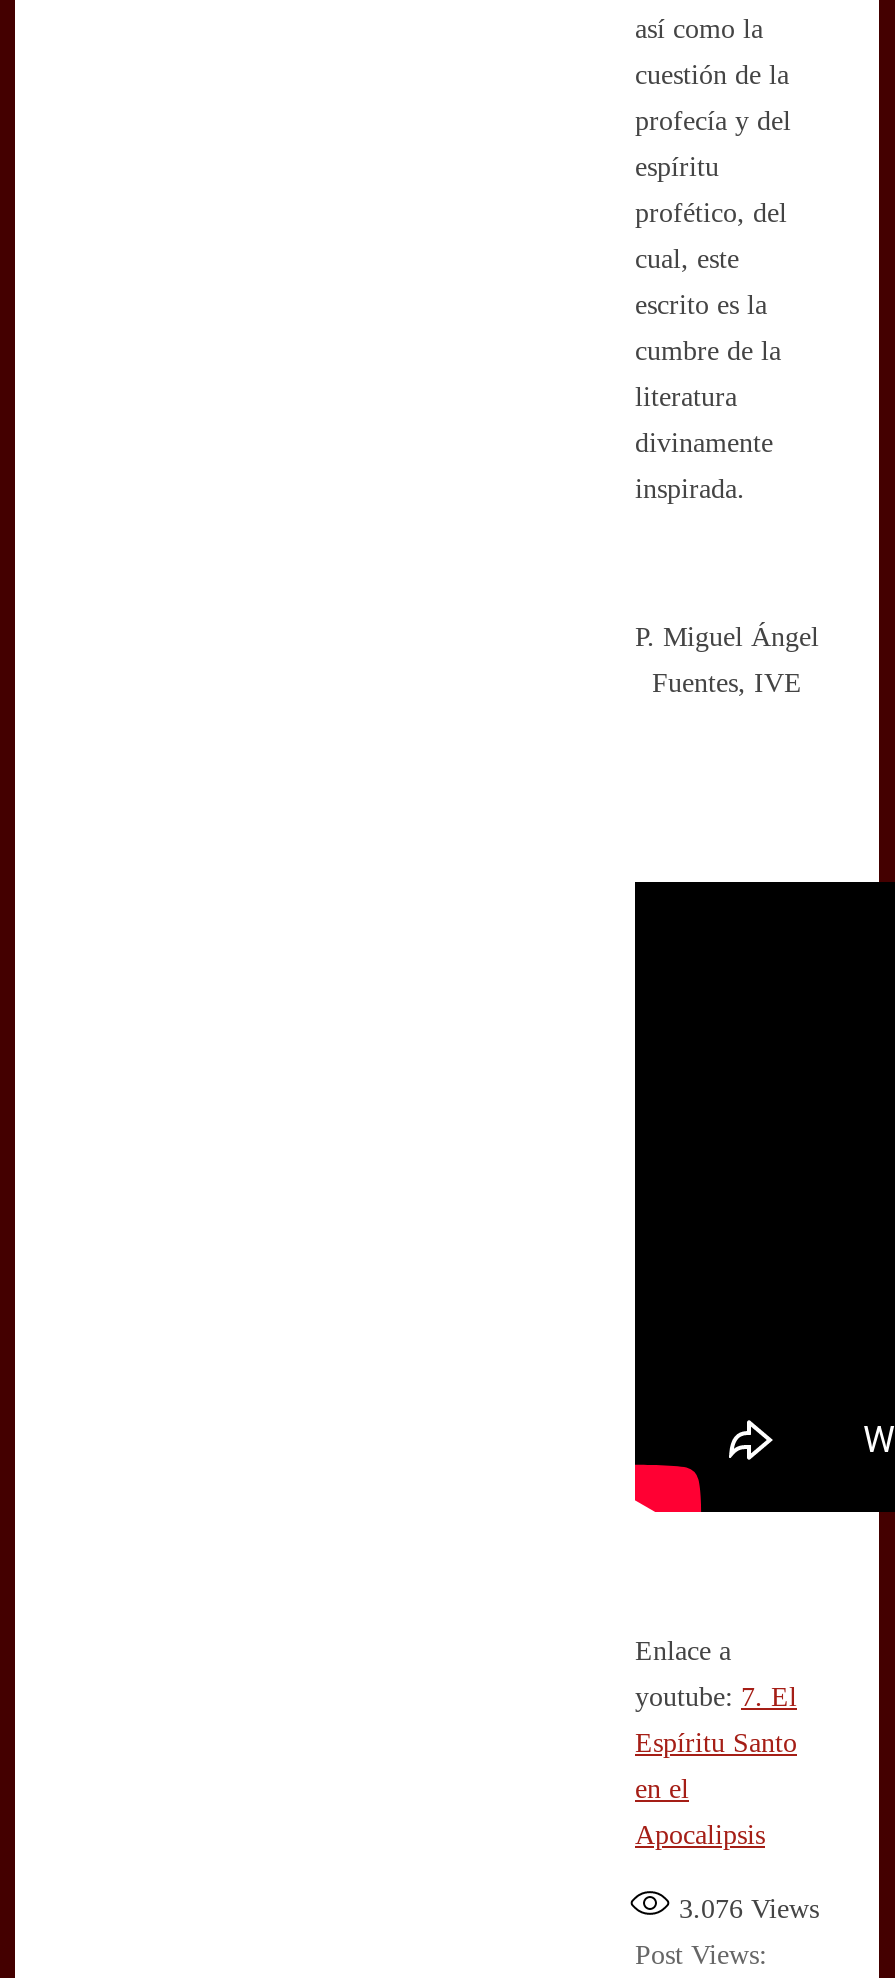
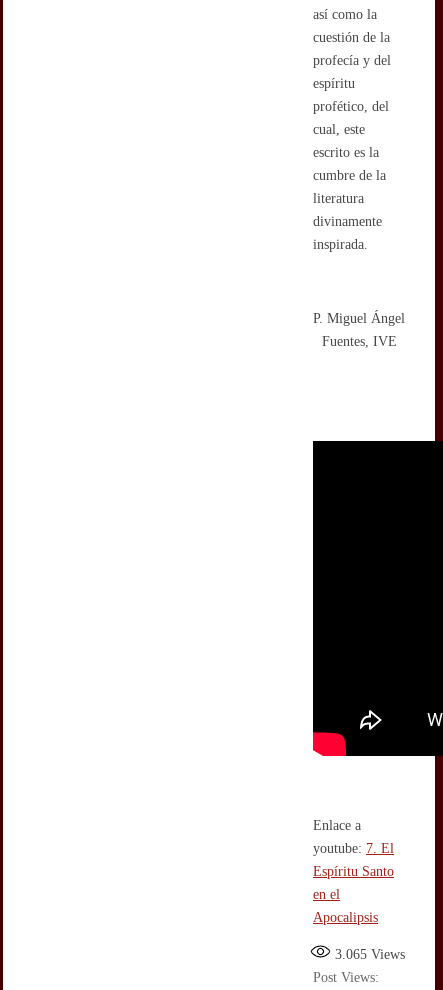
[679,1894,819,1924] 3.076 Views -> [335,947,405,962] 3.065 Views

